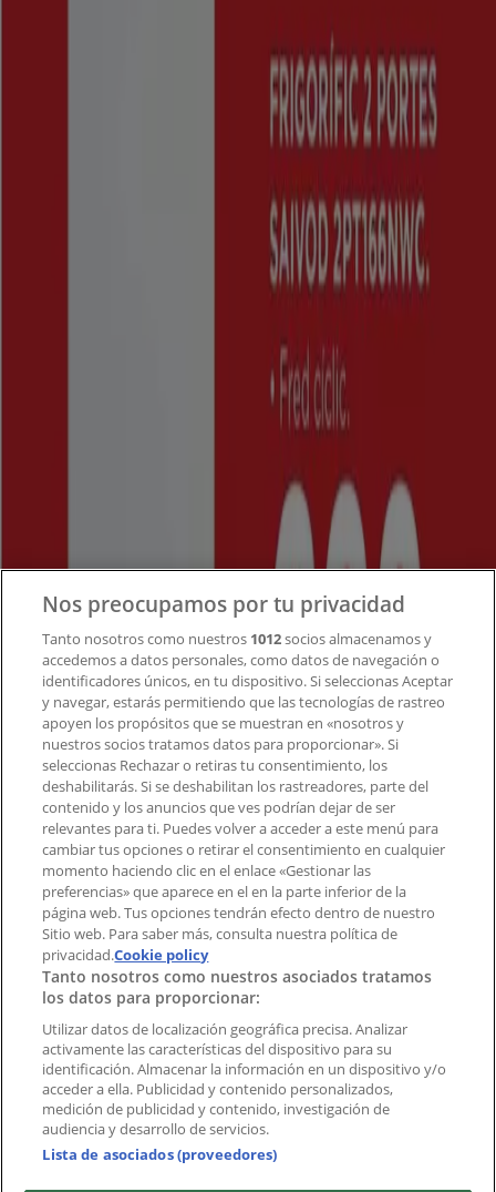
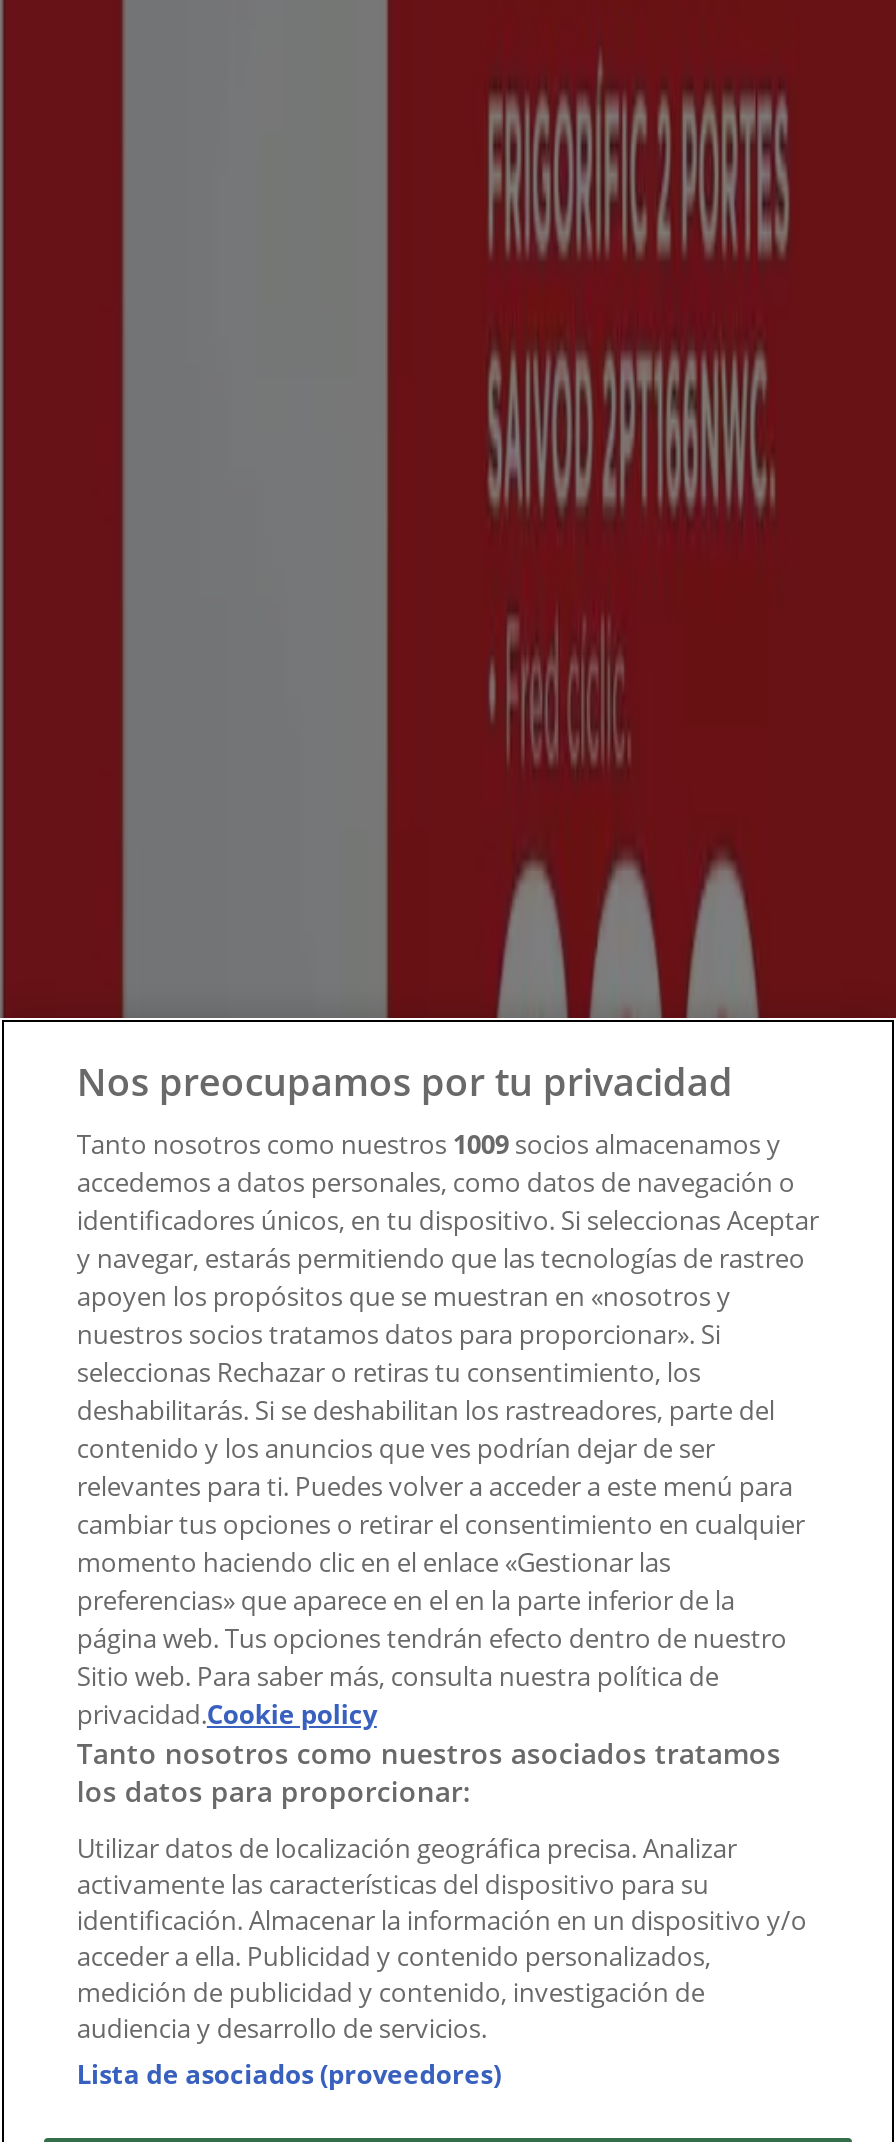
[43,629,432,649] Tanto nosotros como nuestros 1012 socios almacenamos y -> [77,1126,781,1162] Tanto nosotros como nuestros 1009 socios almacenamos y

